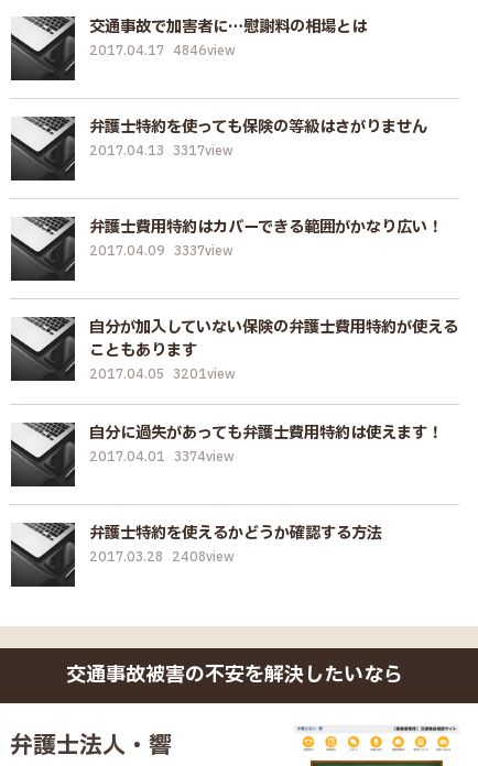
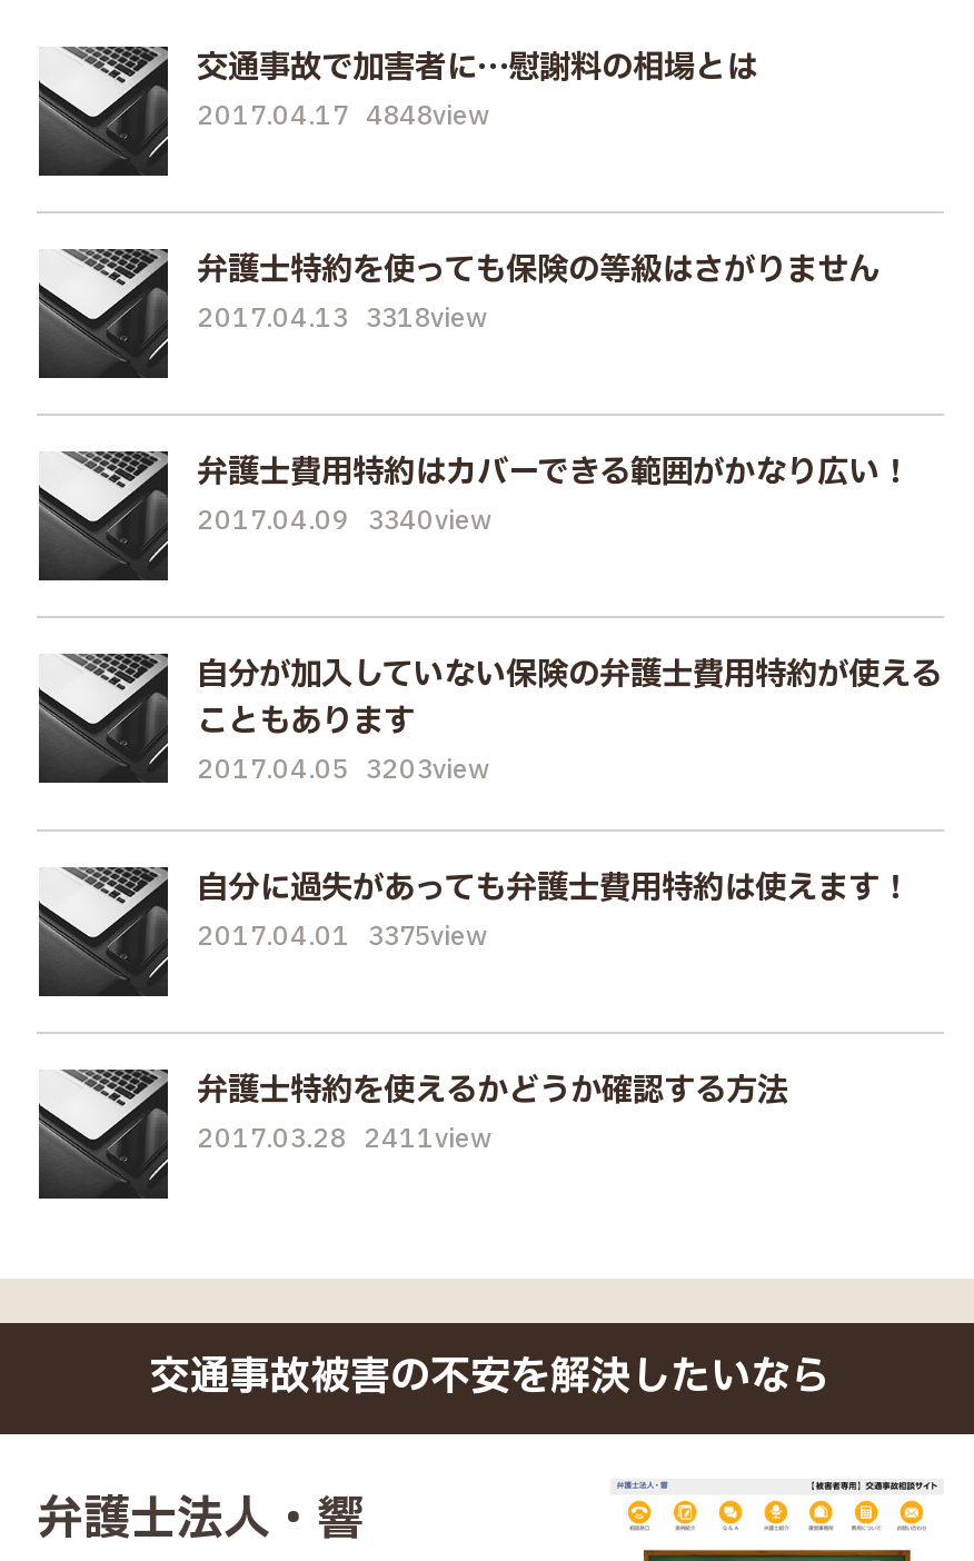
[89,41,236,60] 2017.04.17 4846view -> [197,97,490,135] 2017.04.17 4848view
[89,142,233,160] 2017.04.13 3317view -> [197,299,488,337] 2017.04.13 3318view
[89,242,233,260] 2017.04.09 3337view -> [197,502,493,539] 2017.04.09 3340view
[89,365,236,384] 2017.04.05 3201view -> [197,751,490,789] 2017.04.05 3203view
[89,447,235,466] 2017.04.01 3374view -> [197,917,488,955] 2017.04.01 3375view
[89,548,235,566] 2017.03.28 2408view -> [197,1120,493,1158] 2017.03.28 2411view

